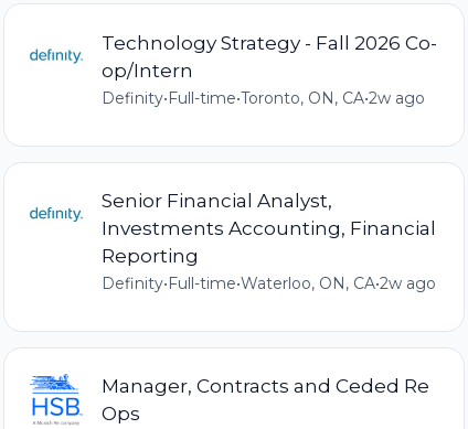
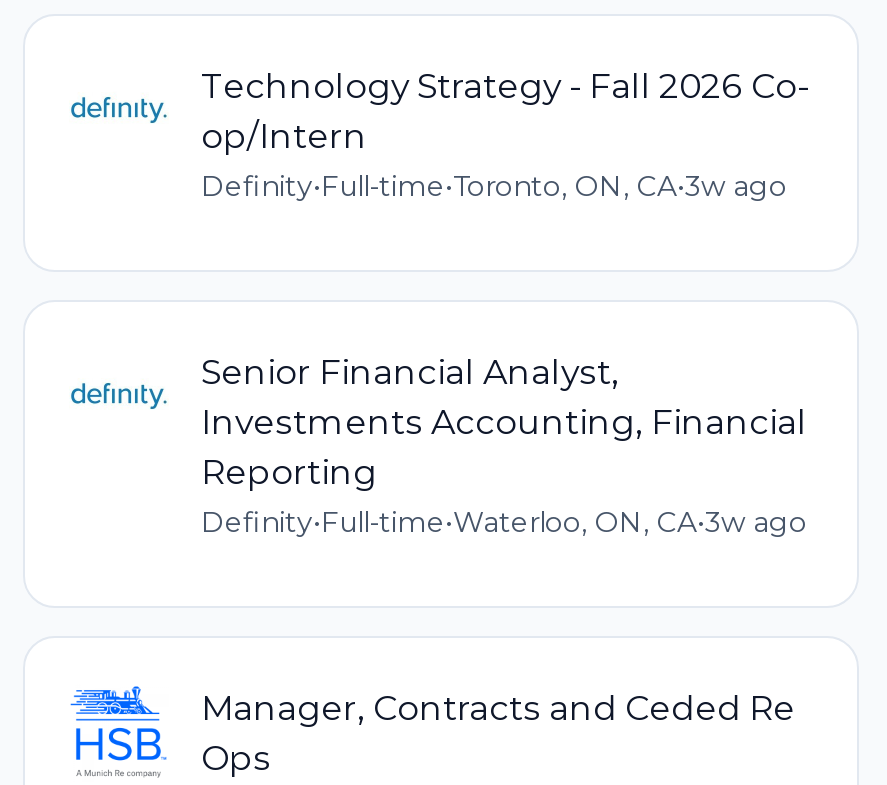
[102,88,425,108] Definity•Full-time•Toronto, ON, CA•2w ago -> [201,167,787,203] Definity•Full-time•Toronto, ON, CA•3w ago
[102,274,436,294] Definity•Full-time•Waterloo, ON, CA•2w ago -> [201,503,807,539] Definity•Full-time•Waterloo, ON, CA•3w ago

